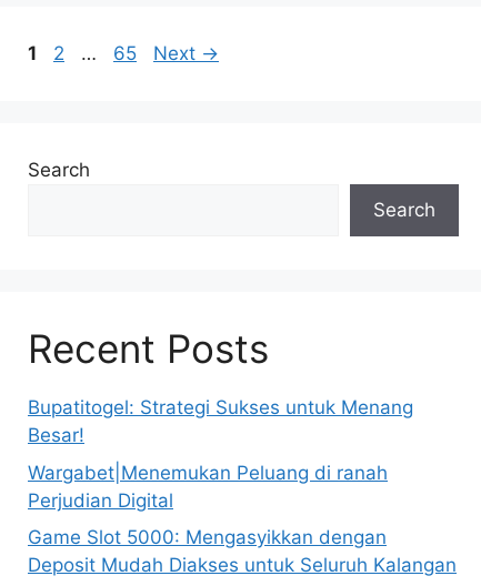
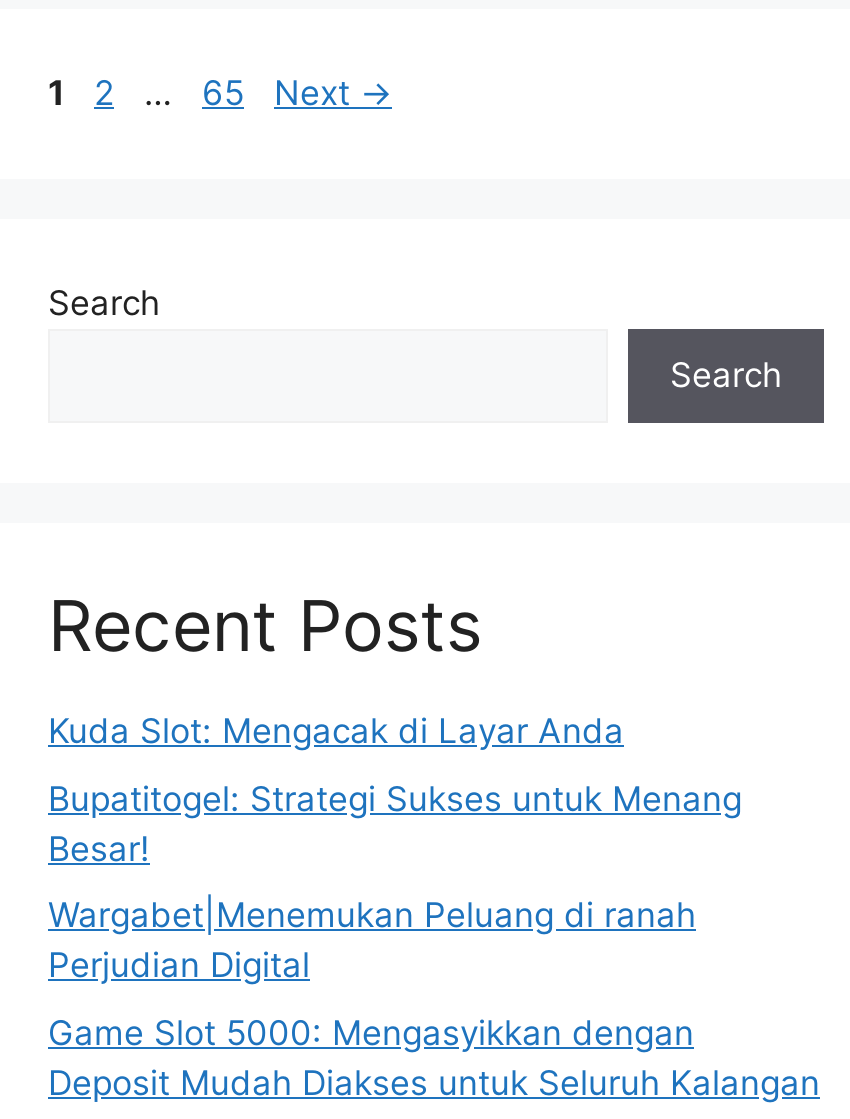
none -> [48,711,624,751] Kuda Slot: Mengacak di Layar Anda

